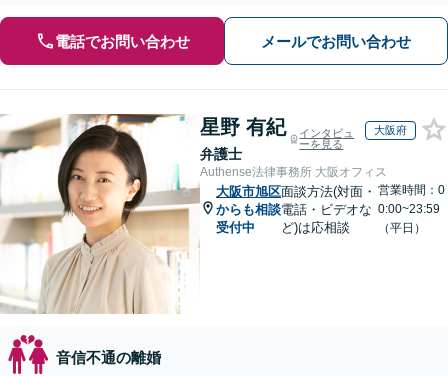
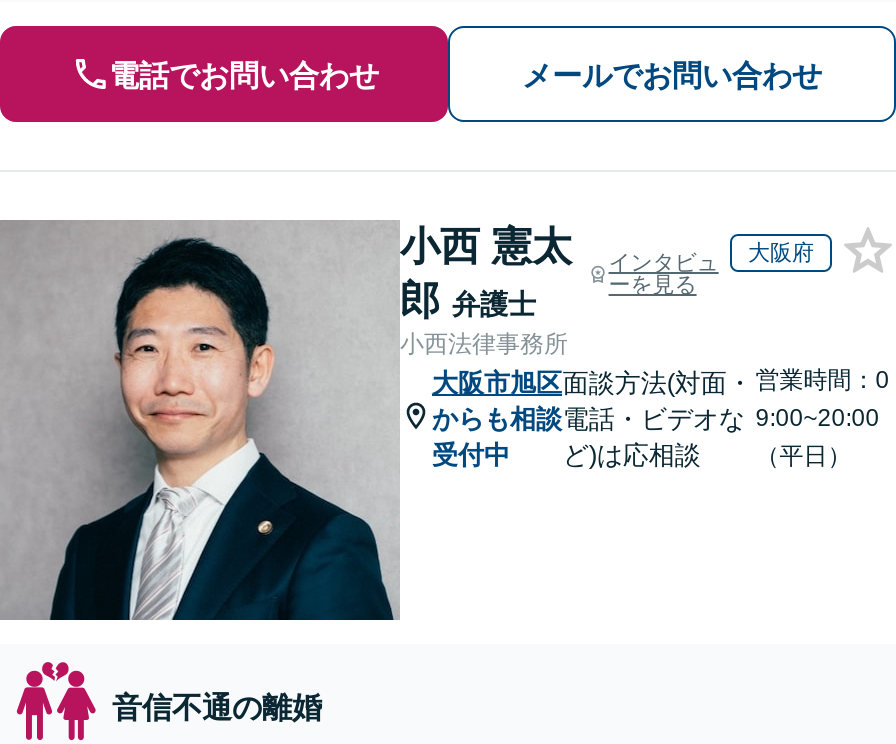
[3,114,286,314] [image] | 星野 有紀 | 弁護士 -> [6,218,572,622] [image] | 小西 憲太 | 郎弁護士
[200,165,387,179] Authense法律事務所 大阪オフィス -> [400,330,568,358] 小西法律事務所
[216,201,440,216] からも相談 電話・ビデオな 0:00~23:59 -> [432,403,880,433] からも相談 電話・ビデオな 9:00~20:00

